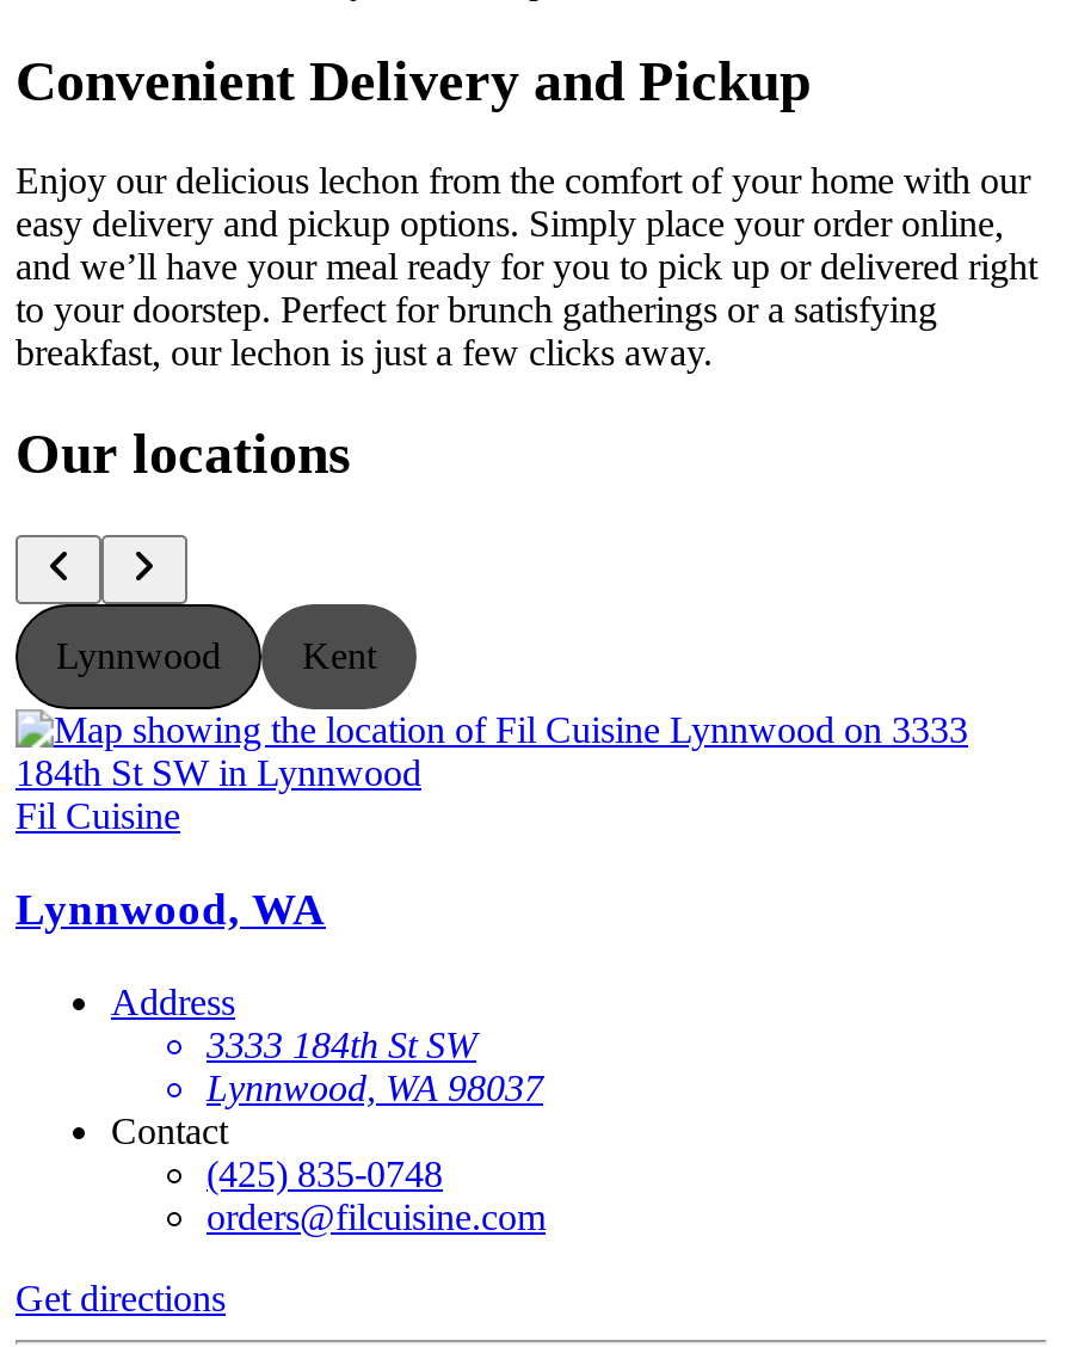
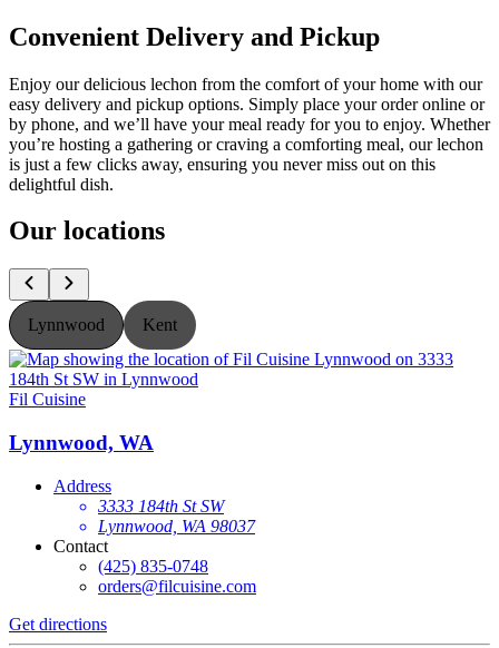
[16,204,1037,374] easy delivery and pickup options. Simply place your order online, | and we’ll have your meal ready for you to pick up or delivered right | to your doorstep. Perfect for brunch gatherings or a satisfying | breakfast, our lechon is just a few clicks away. -> [9,94,490,193] easy delivery and pickup options. Simply place your order online or | by phone, and we’ll have your meal ready for you to enjoy. Whether | you’re hosting a gathering or craving a comforting meal, our lechon | is just a few clicks away, ensuring you never miss out on this | delightful dish.

